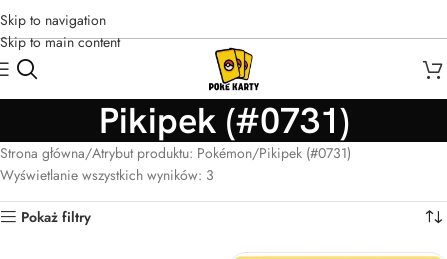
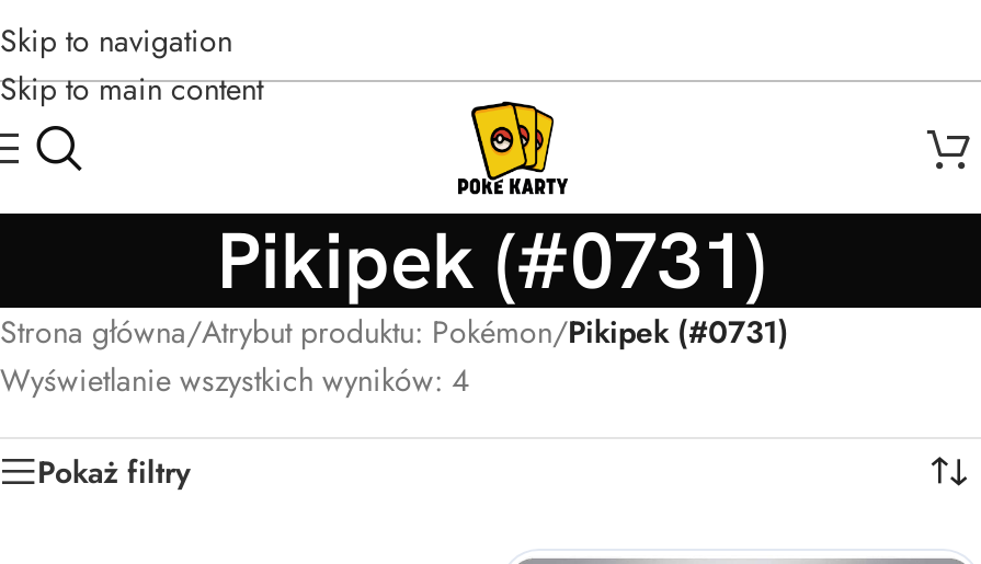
[0,143,351,185] Strona główna Atrybut produktu: Pokémon Pikipek (#0731) | Wyświetlanie wszystkich wyników: 3 -> [0,310,789,402] Strona główna/Atrybut produktu: Pokémon/Pikipek (#0731) | Wyświetlanie wszystkich wyników: 4

